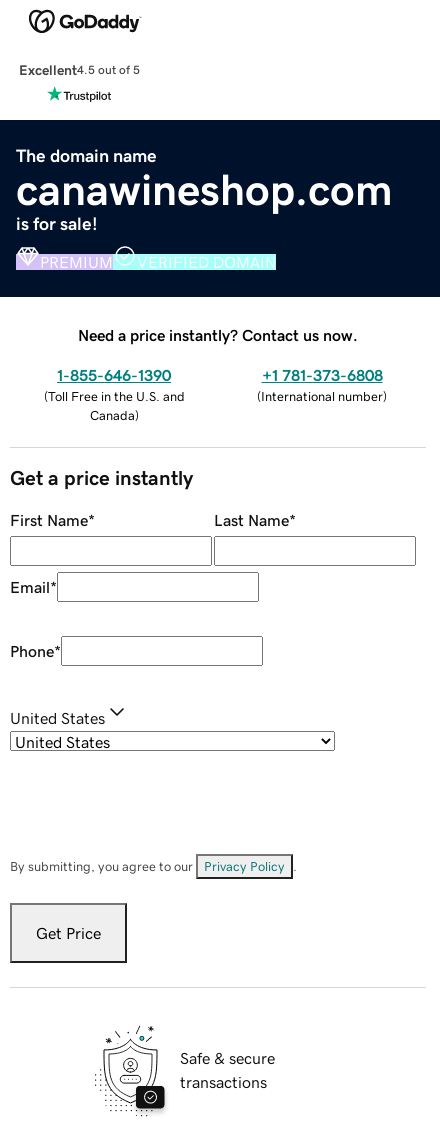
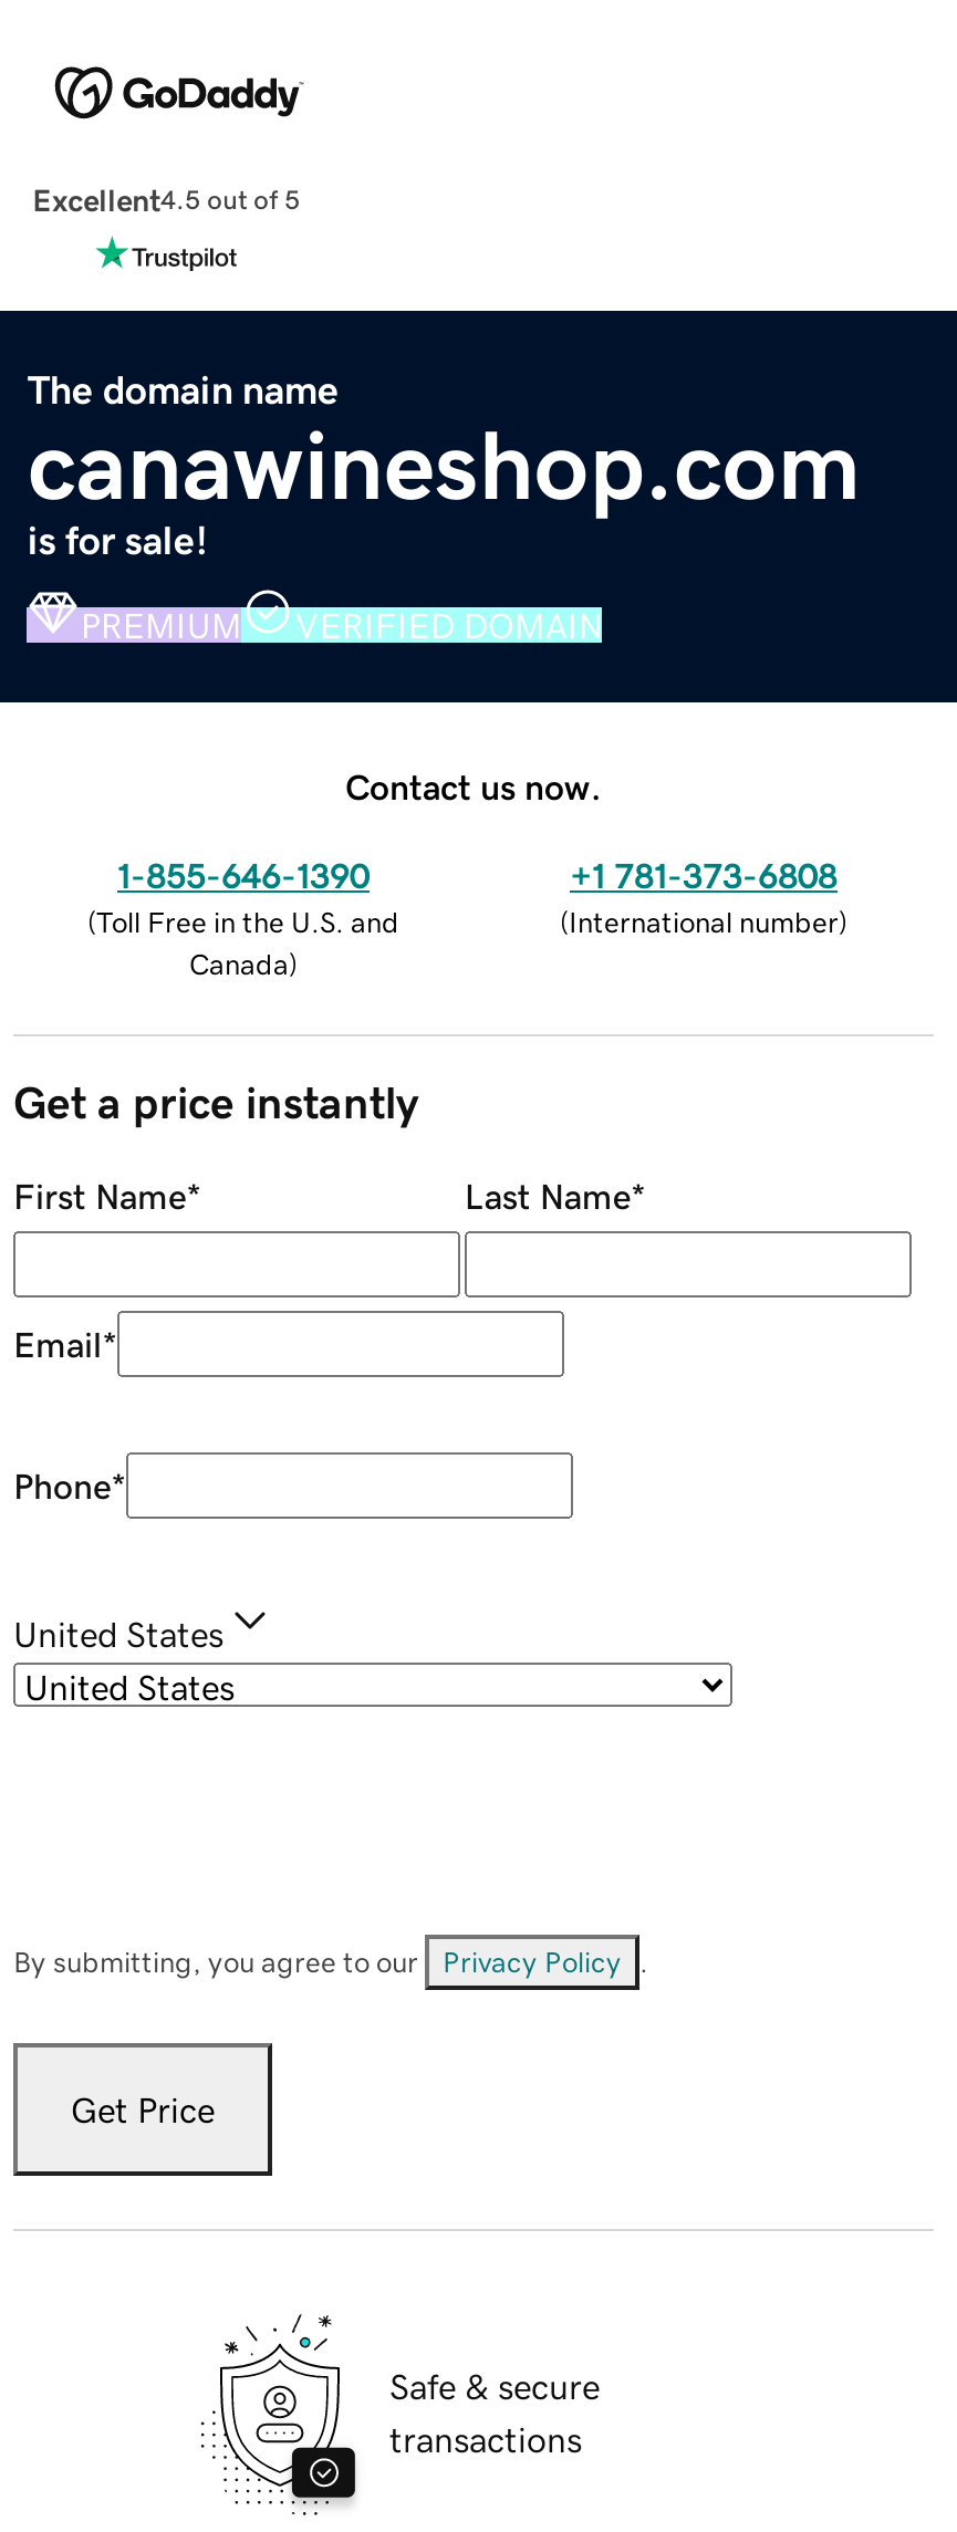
[78,327,358,343] Need a price instantly? Contact us now. -> [345,768,602,803] Contact us now.

